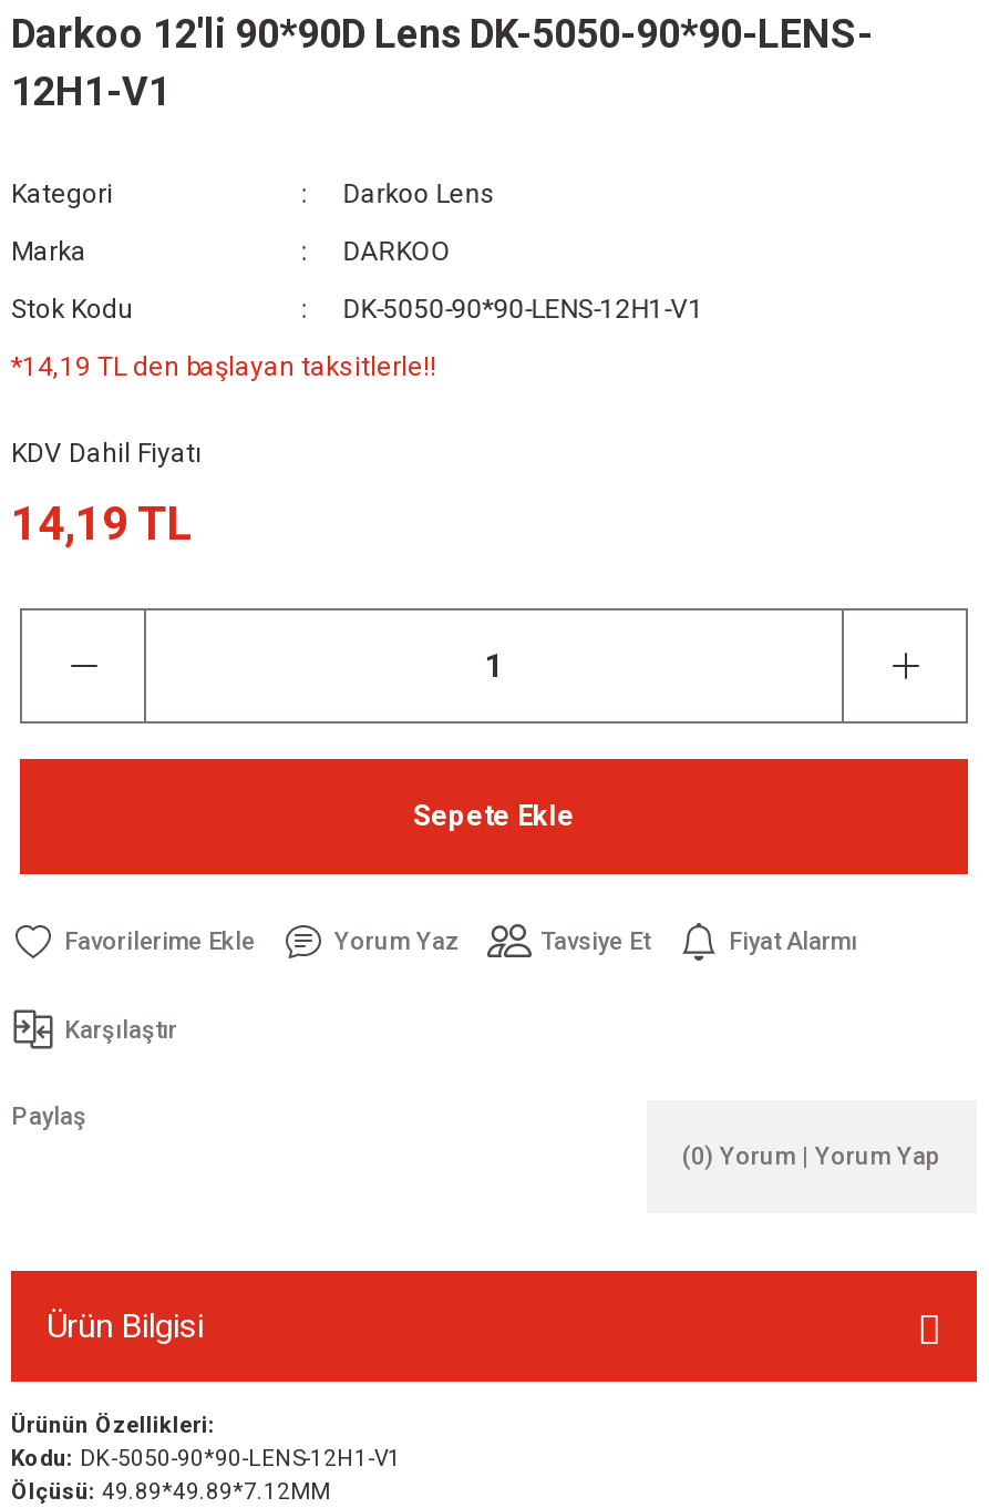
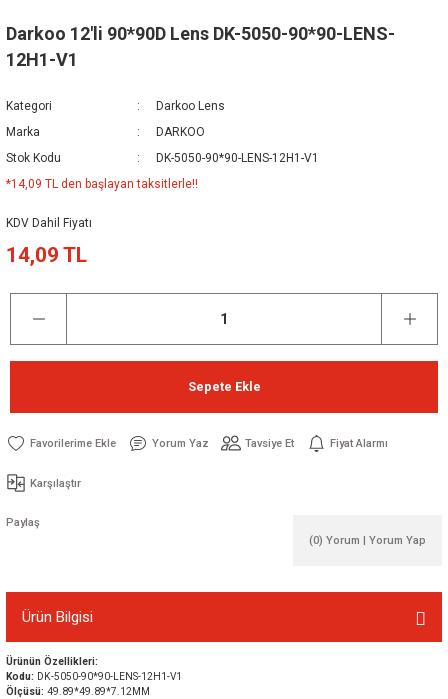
[11,351,436,382] *14,19 TL den başlayan taksitlerle!! -> [6,177,198,191] *14,09 TL den başlayan taksitlerle!!
[11,497,190,551] 14,19 TL -> [6,243,87,267] 14,09 TL

